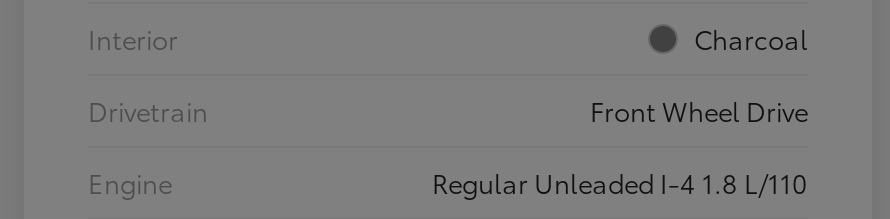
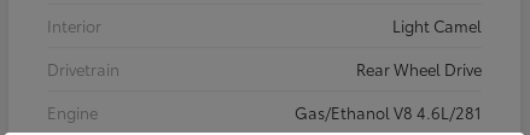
[694,19,808,55] Charcoal -> [392,15,482,36] Light Camel
[590,91,808,127] Front Wheel Drive -> [356,58,482,80] Rear Wheel Drive
[432,163,808,199] Regular Unleaded I-4 1.8 L/110 -> [295,101,482,123] Gas/Ethanol V8 4.6L/281

